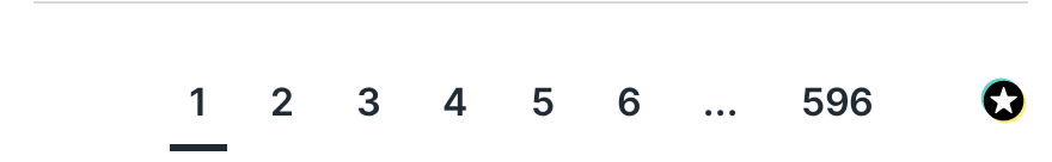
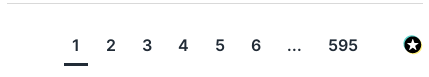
[801,78,873,125] 596 -> [328,35,358,55] 595

